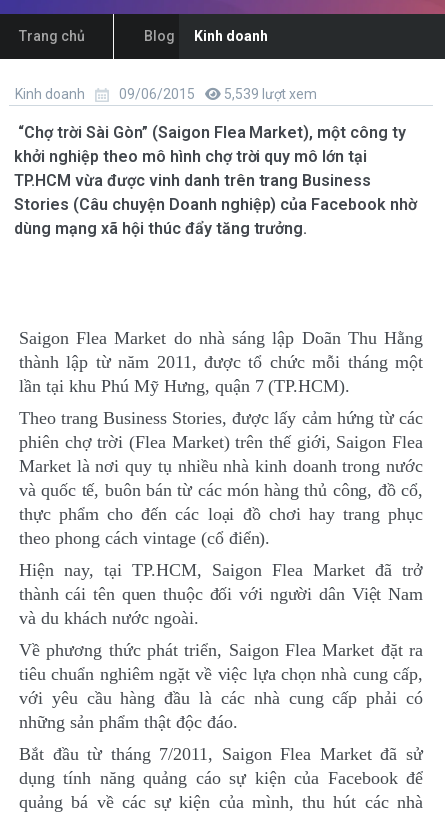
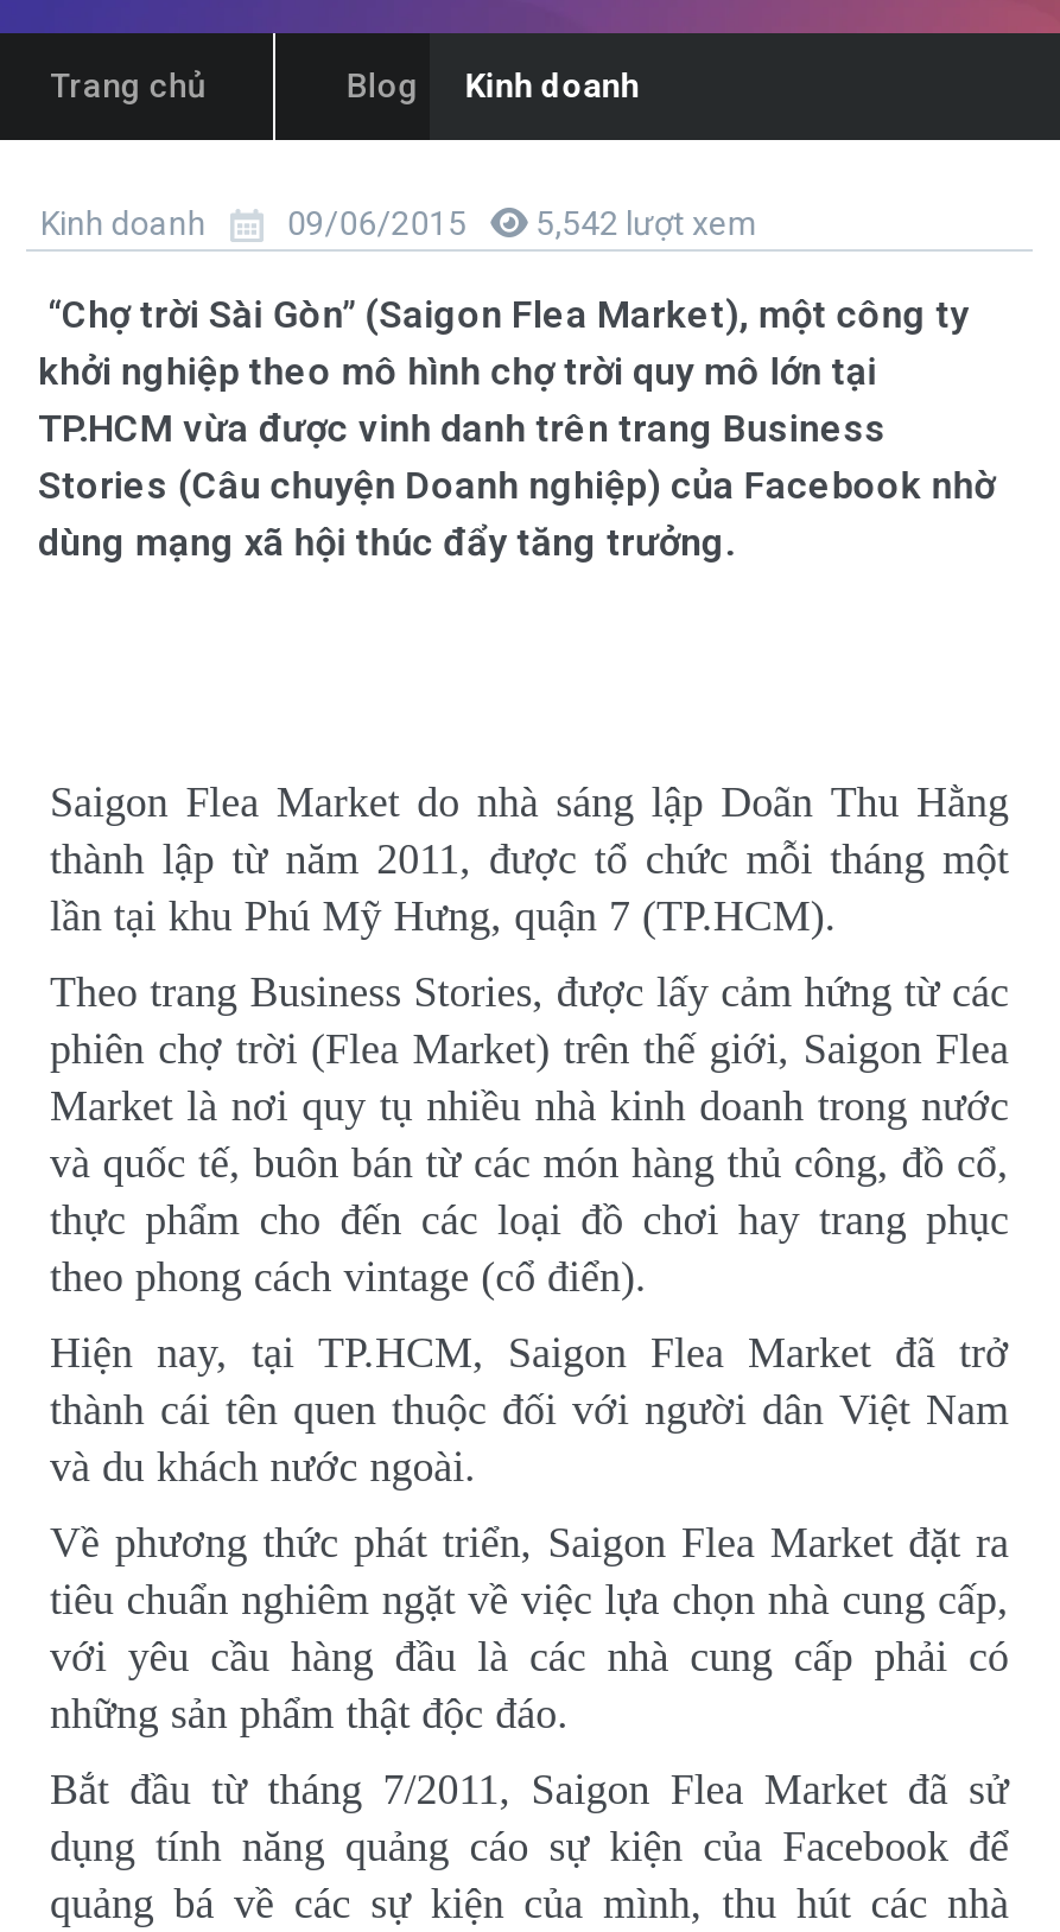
[119,86,317,102] 09/06/2015 5,539 lượt xem -> [287,204,758,242] 09/06/2015 5,542 lượt xem

